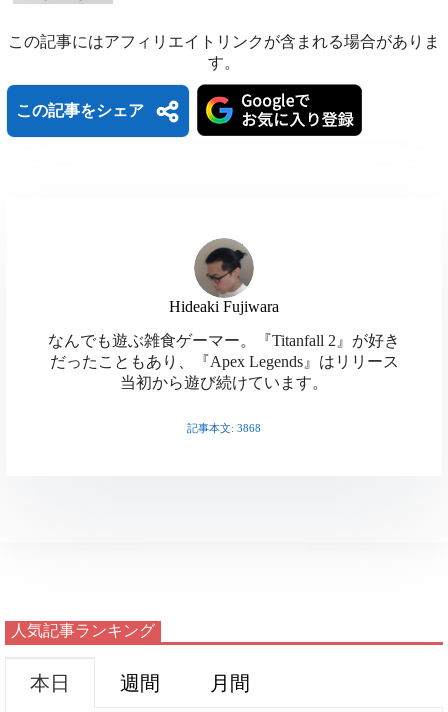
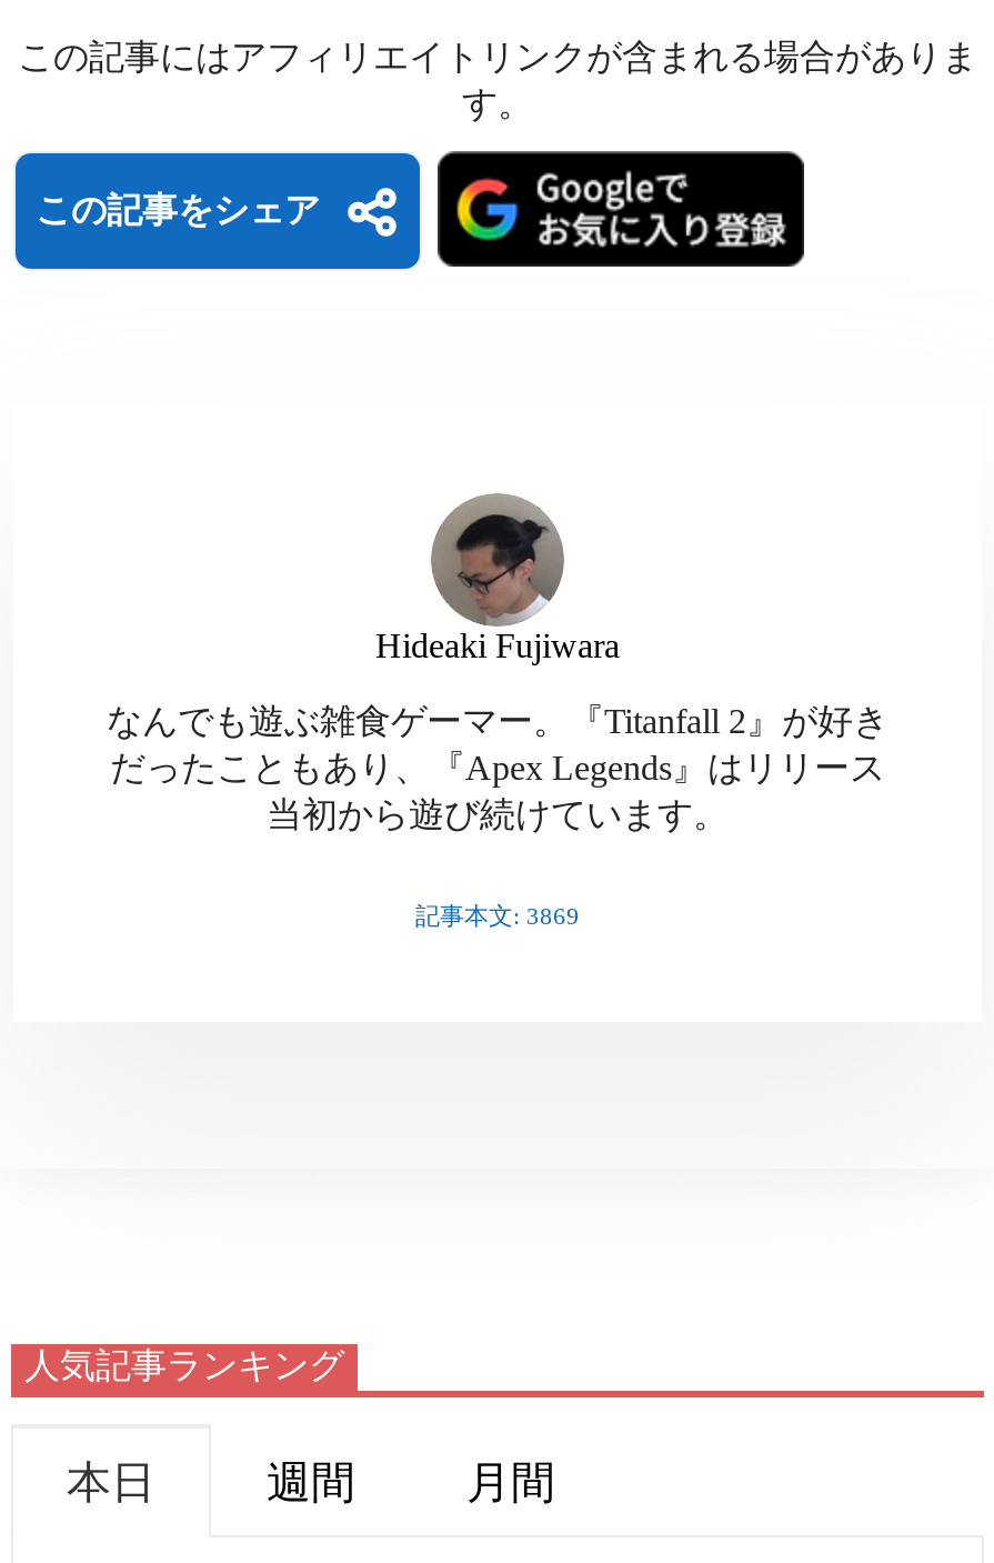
[187,422,261,434] 記事本文: 3868 -> [415,902,580,929] 記事本文: 3869

